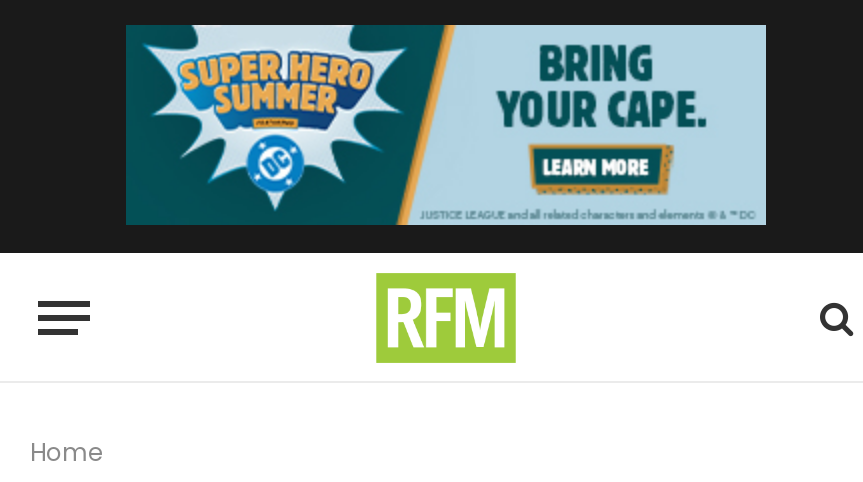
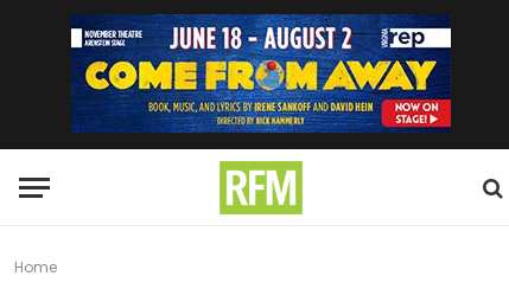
[126,23,768,227] [image] -> [70,13,452,133] [image]

